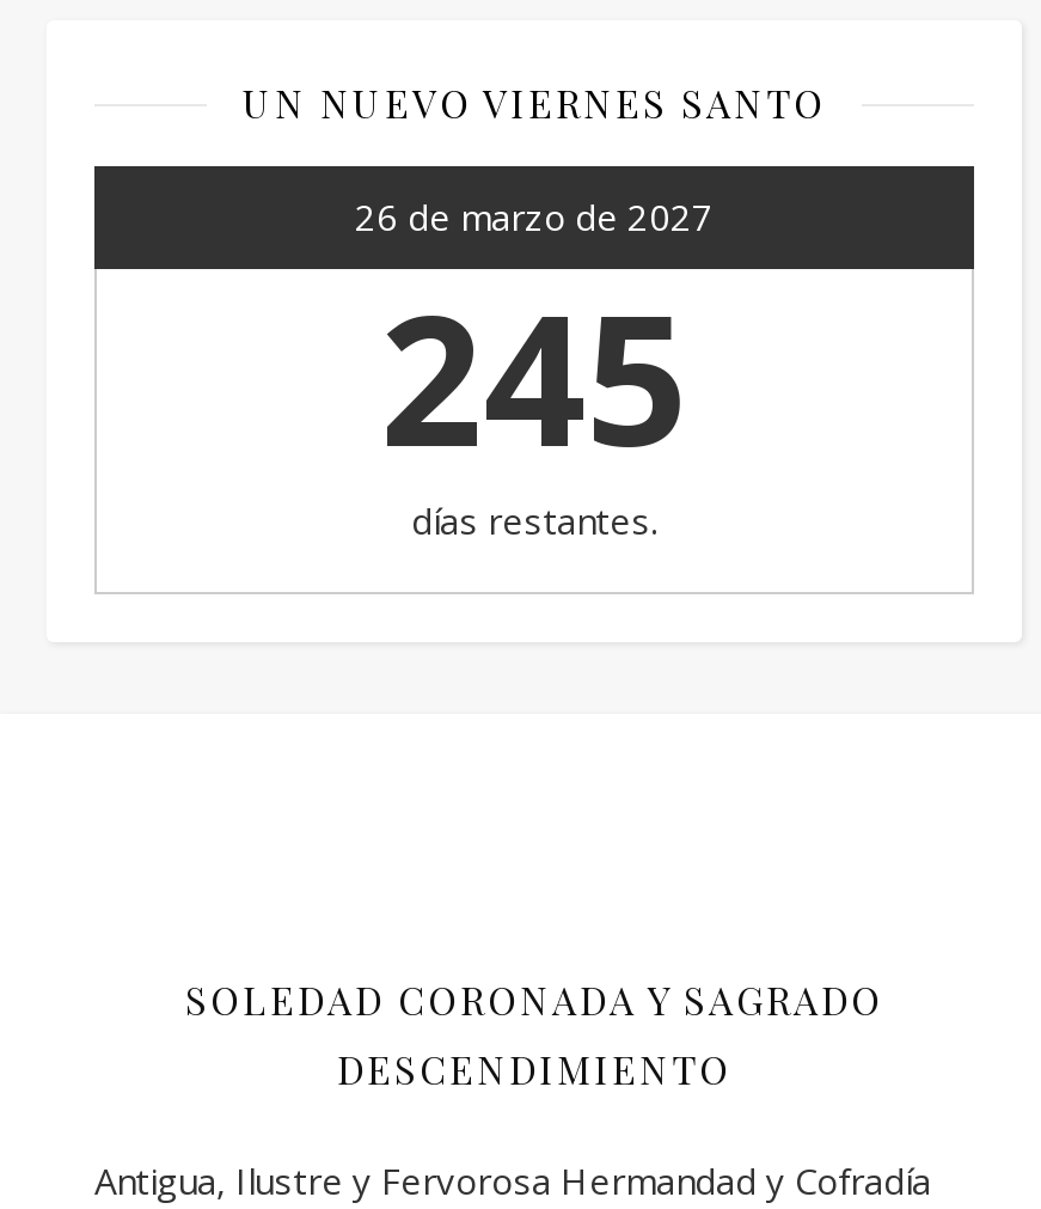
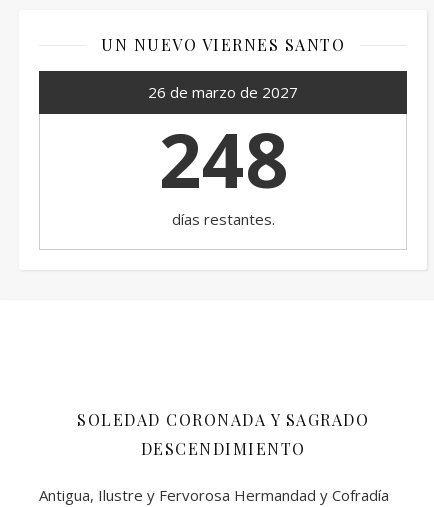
[380,255,688,499] 245 -> [158,108,287,210] 248

